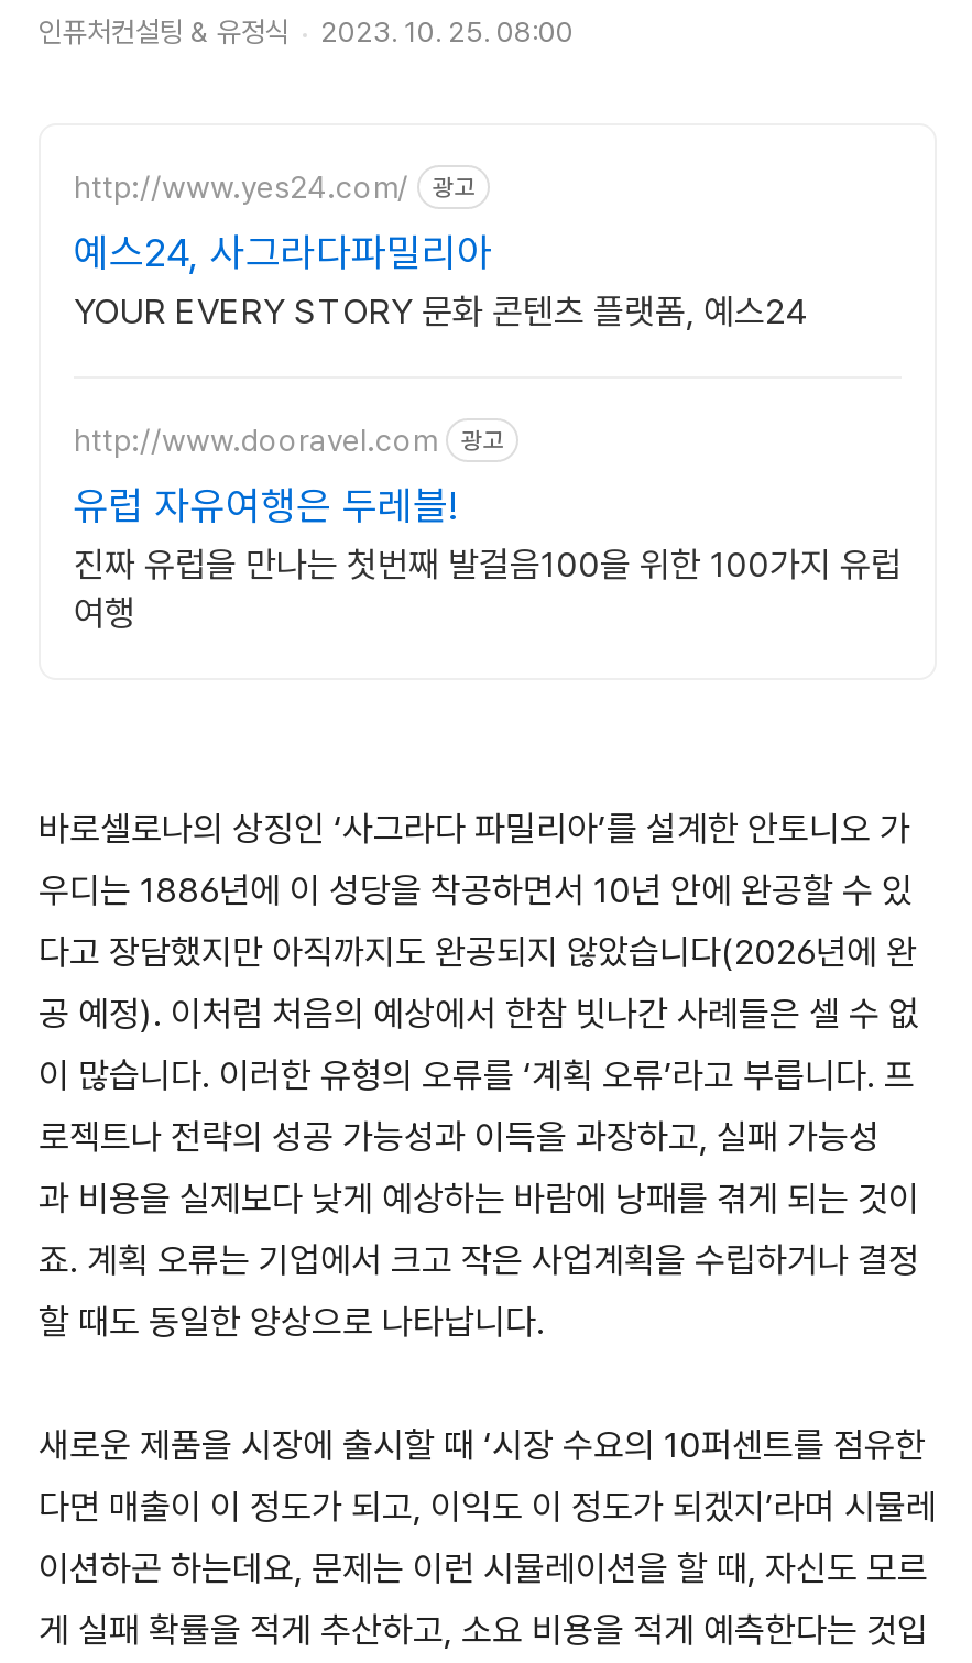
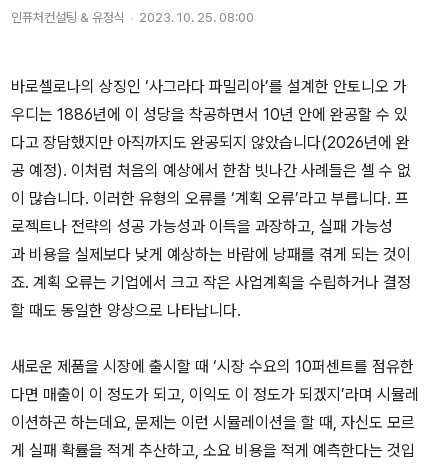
[74,168,902,634] http://www.yes24.com/ | 광고 | 예스24, 사그라다파밀리아 | YOUR EVERY STORY 문화 콘텐츠 플랫폼, 예스24 | http://www.dooravel.com | 광고 | 유럽 자유여행은 두레블! | 진짜 유럽을 만나는 첫번째 발걸음100을 위한 100가지 유럽 | 여행 -> none

